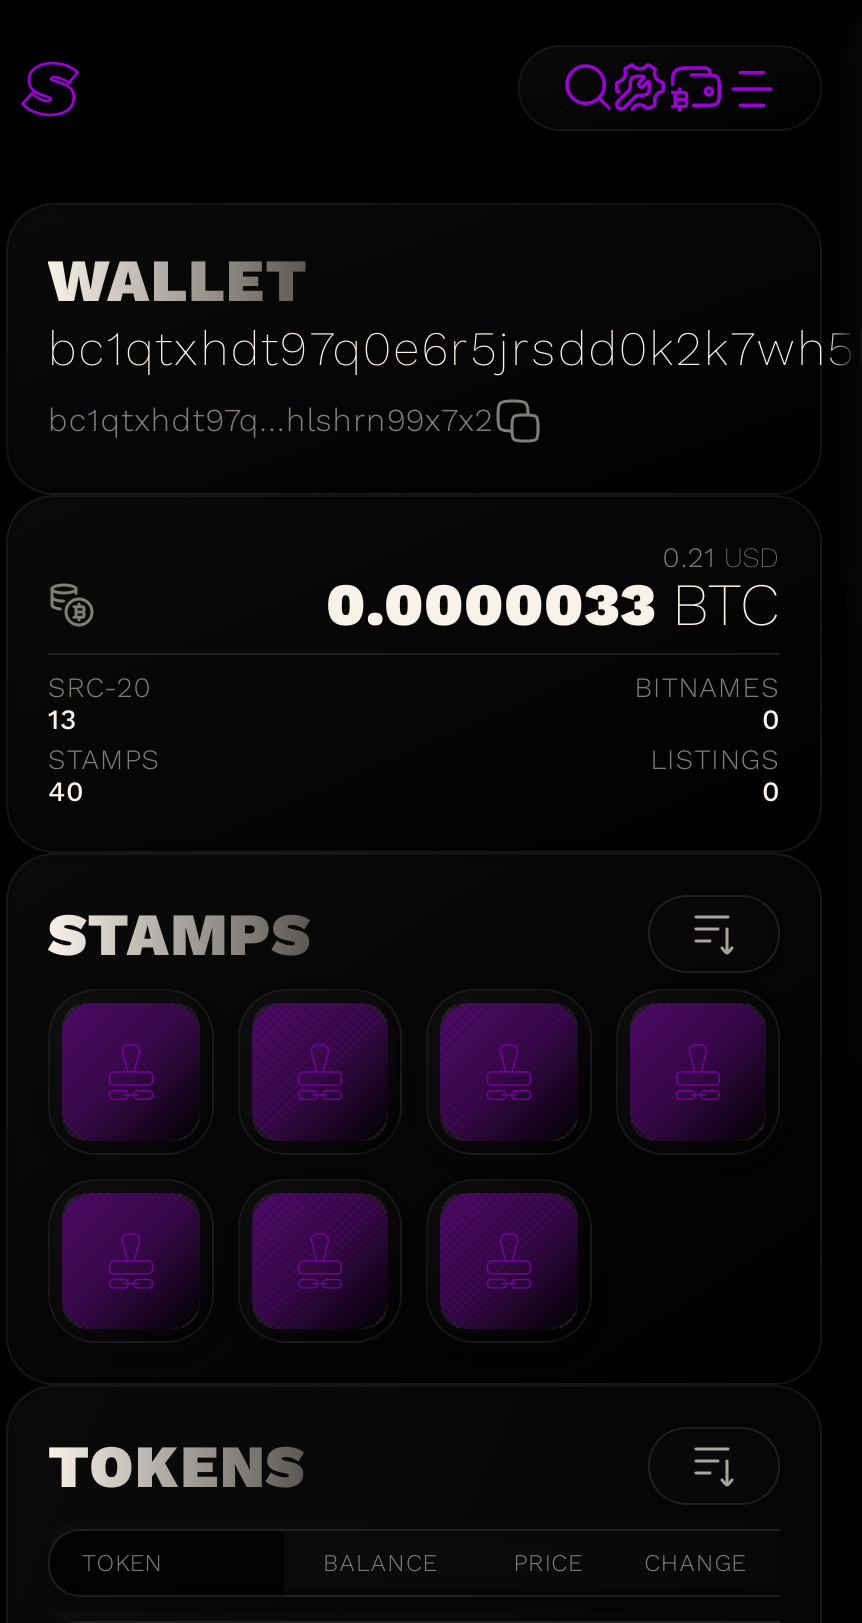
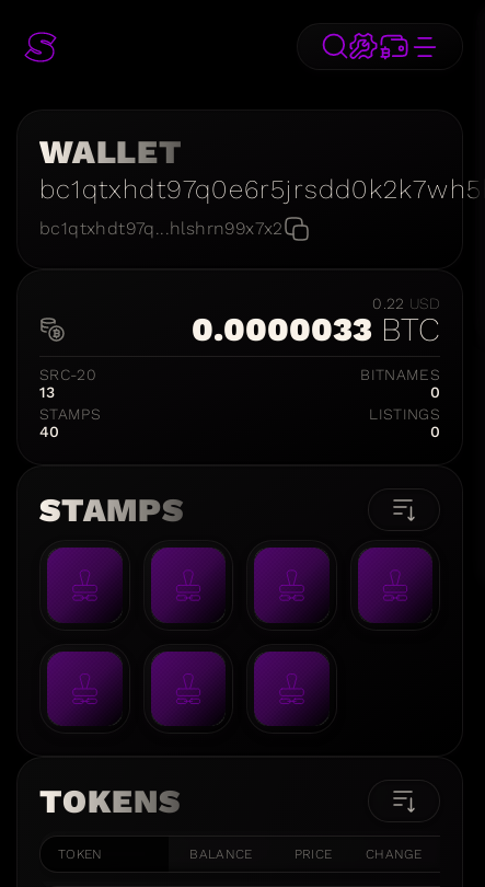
[662,541,780,573] 0.21 USD -> [372,295,440,312] 0.22 USD

